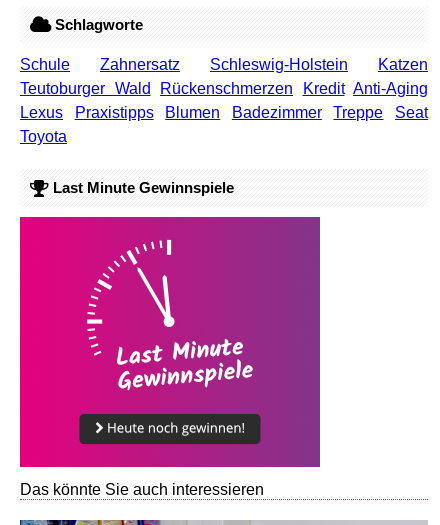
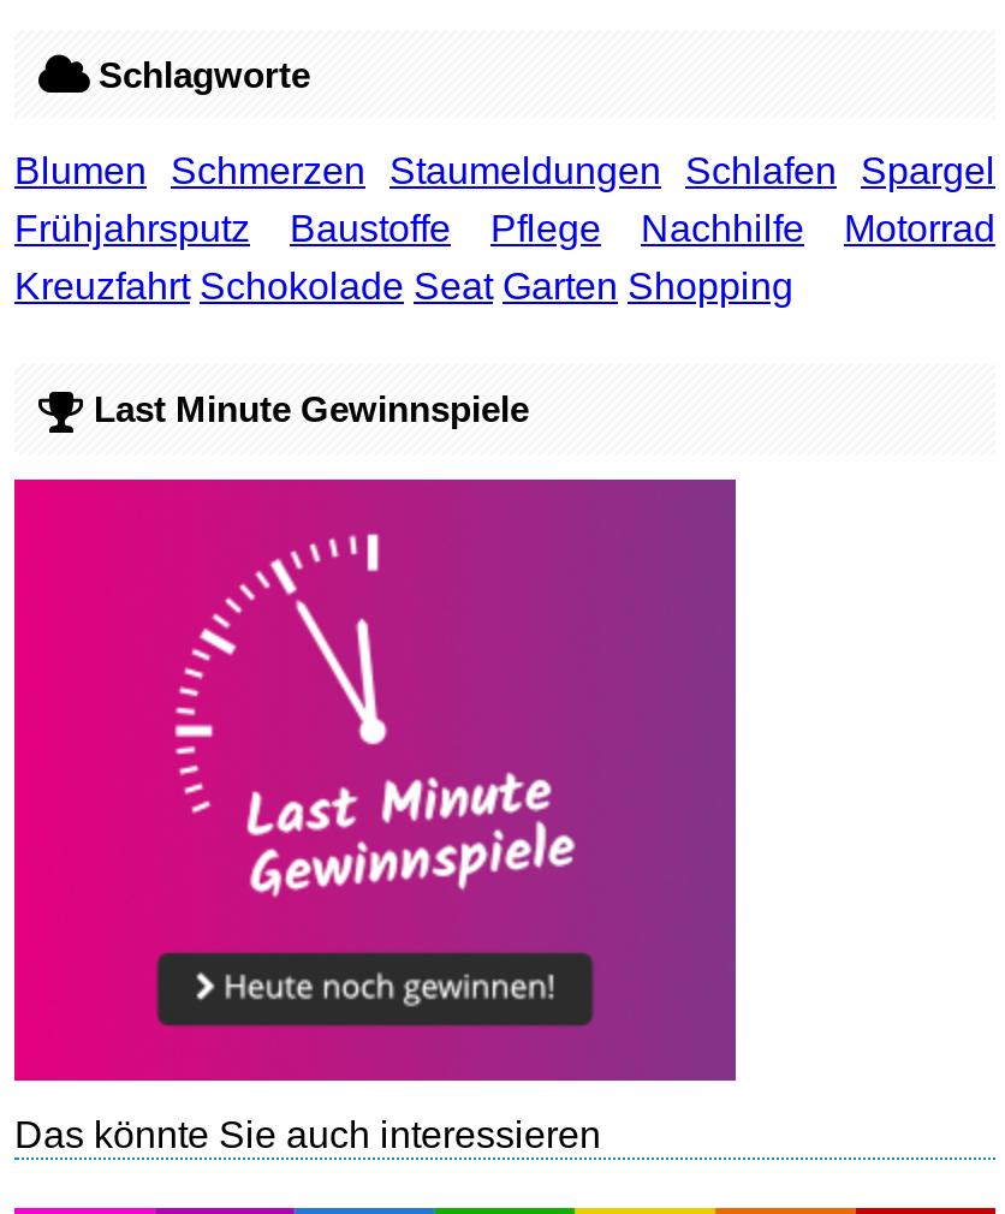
[20,56,428,145] Schule | Zahnersatz | Schleswig-Holstein | Katzen | Teutoburger Wald Rückenschmerzen Kredit Anti-Aging | Lexus | Praxistipps | Blumen | Badezimmer | Treppe | Seat | Toyota -> [14,151,995,307] Blumen Schmerzen Staumeldungen Schlafen Spargel | Frühjahrsputz | Baustoffe | Pflege | Nachhilfe | Motorrad | Kreuzfahrt Schokolade Seat Garten Shopping

